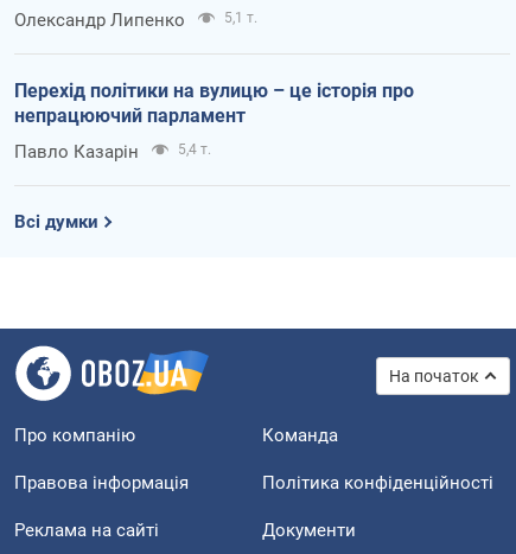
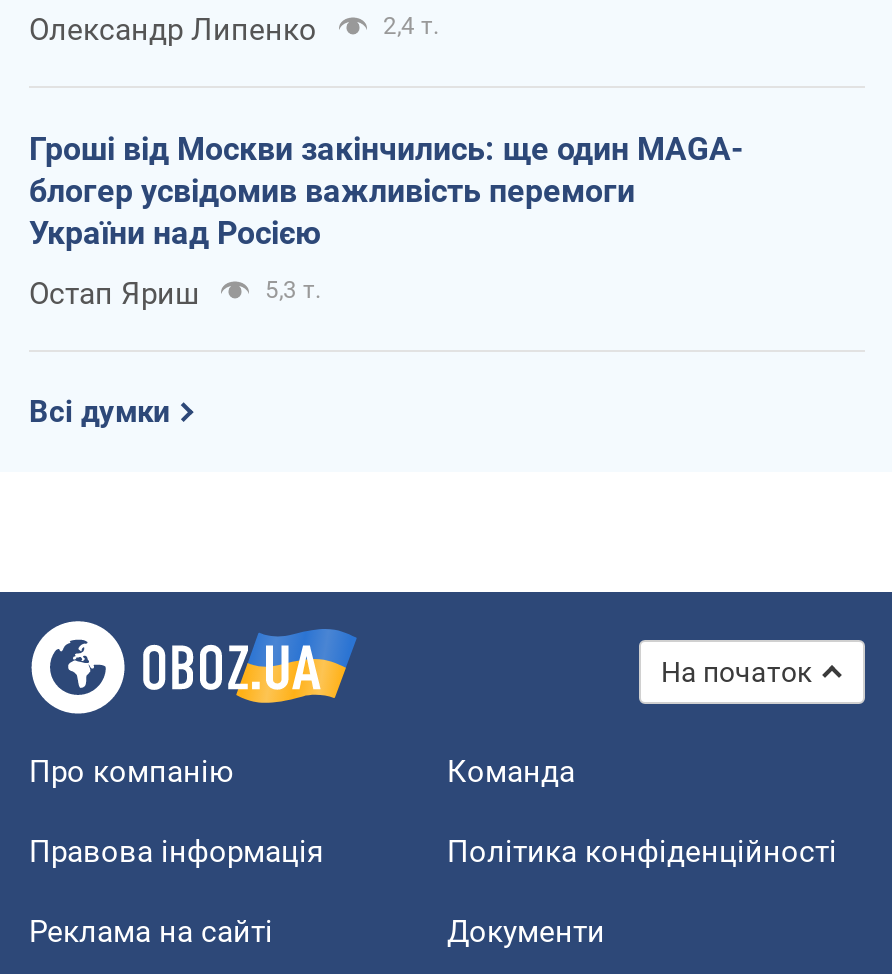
[224,9,257,26] 5,1 т. -> [383,11,439,39] 2,4 т.
[14,79,414,127] Перехід політики на вулицю – це історія про | непрацюючий парламент -> [29,129,743,251] Гроші від Москви закінчились: ще один MAGA- | блогер усвідомив важливість перемоги | України над Росією
[14,141,211,162] Павло Казарін | 5,4 т. -> [29,275,321,311] Остап Яриш | 5,3 т.

